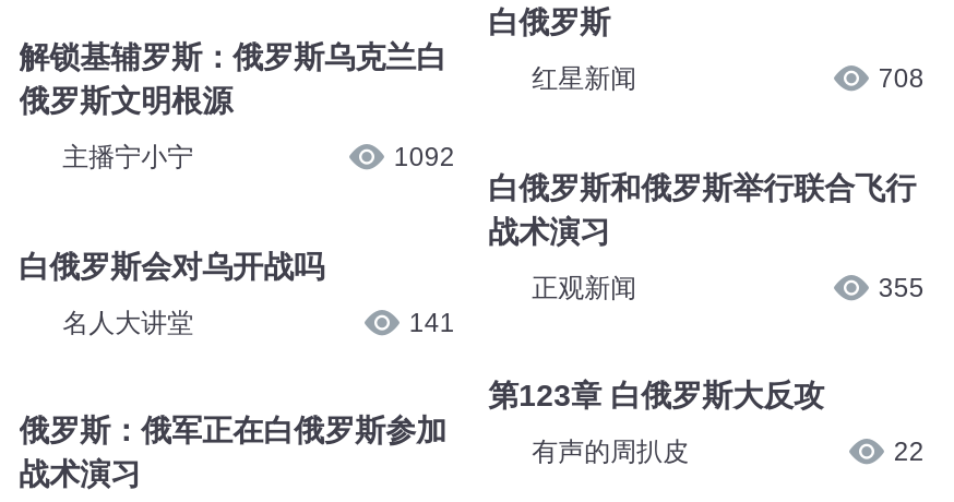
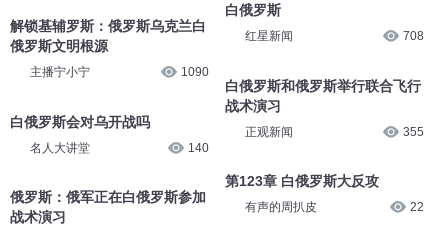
[394,142,455,173] 1092 -> [181,65,209,79] 1090
[409,307,455,338] 141 -> [188,141,209,155] 140

